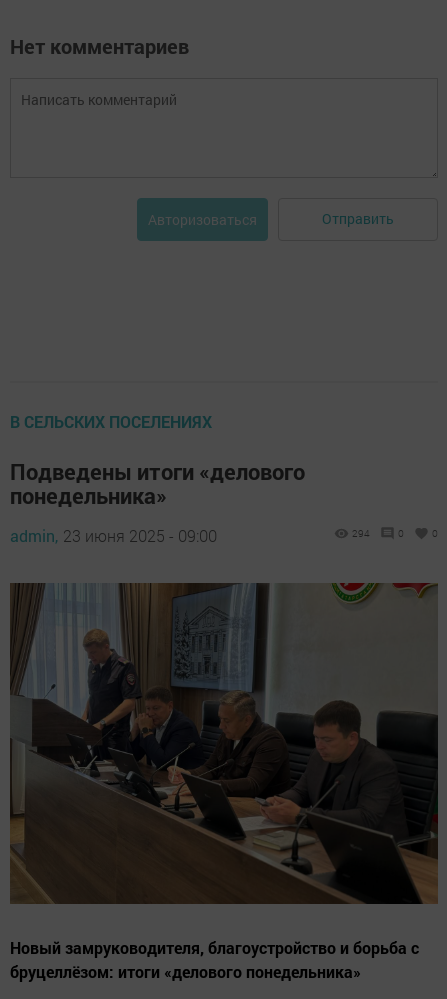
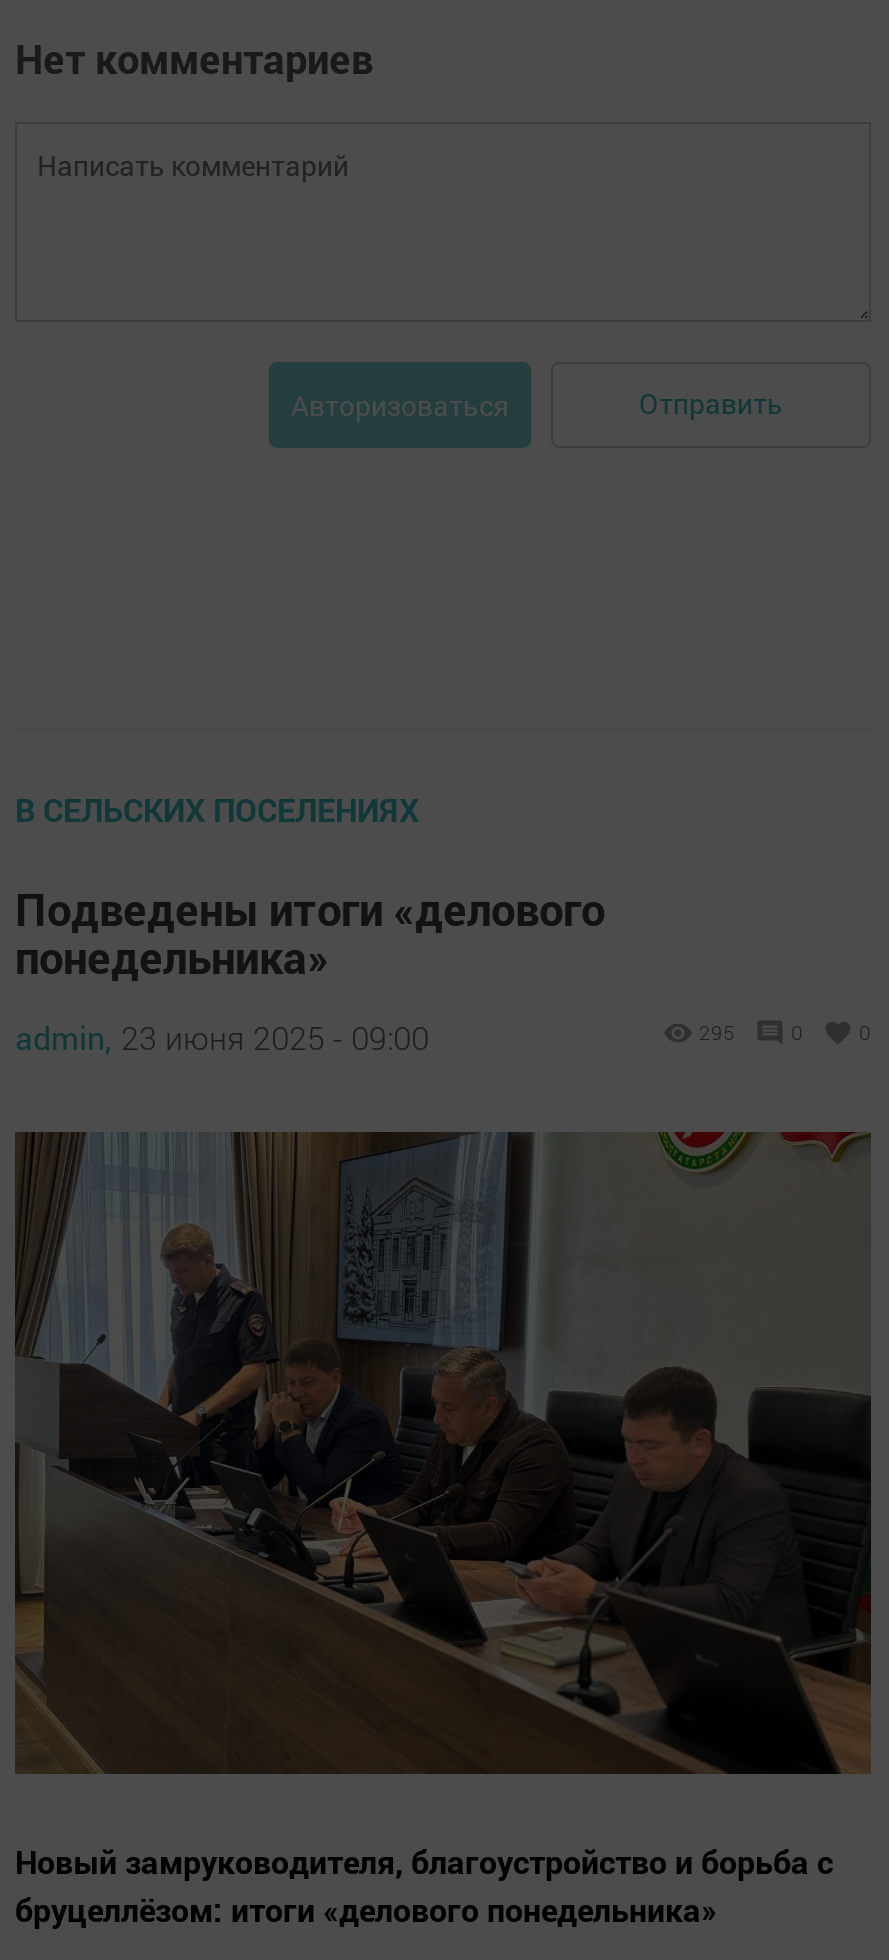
[352,527,370,540] 294 -> [699,1020,735,1046] 295

